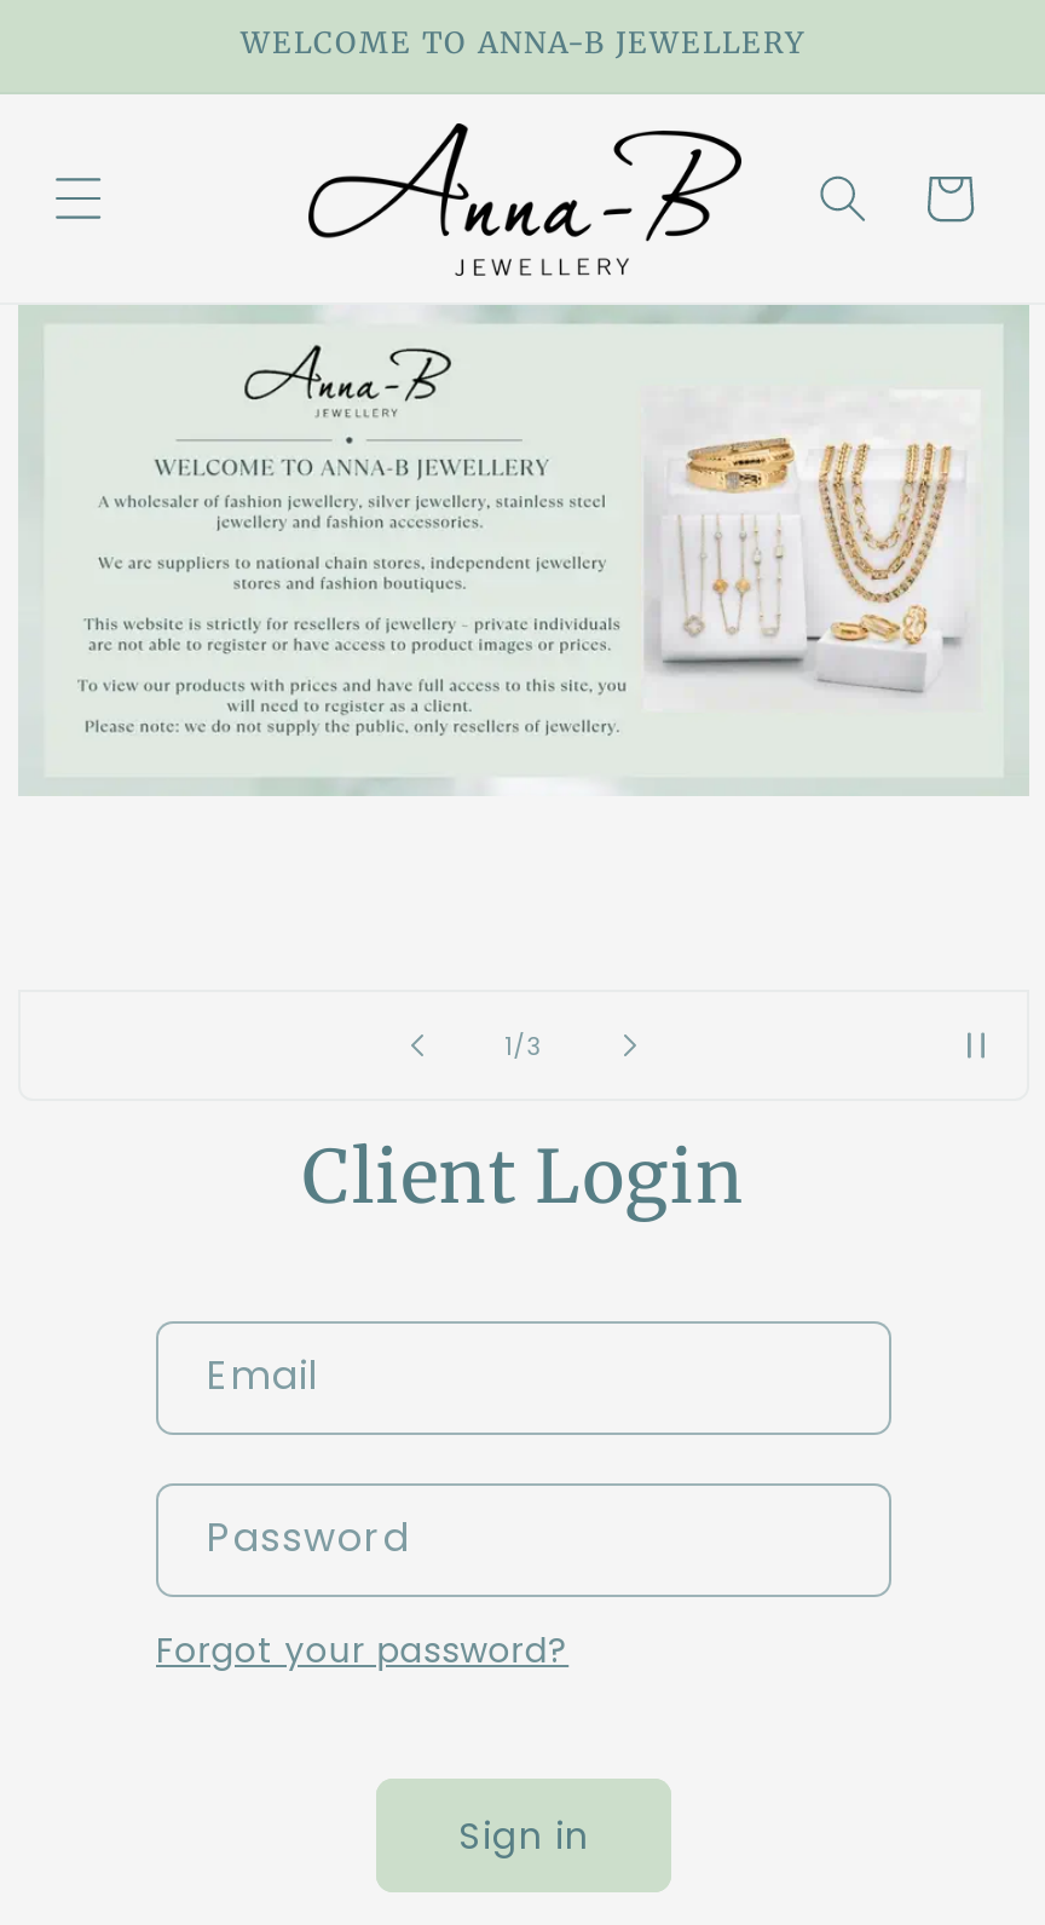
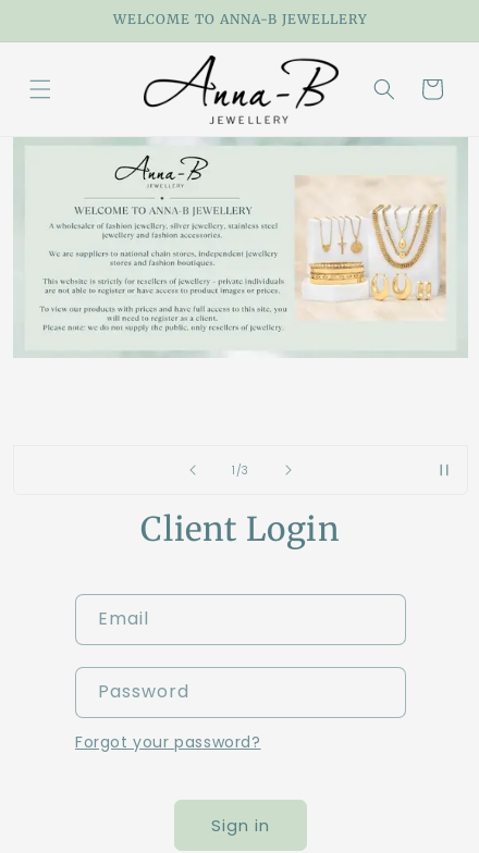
[645,390,981,711] [image] -> [294,174,447,321] [image]

